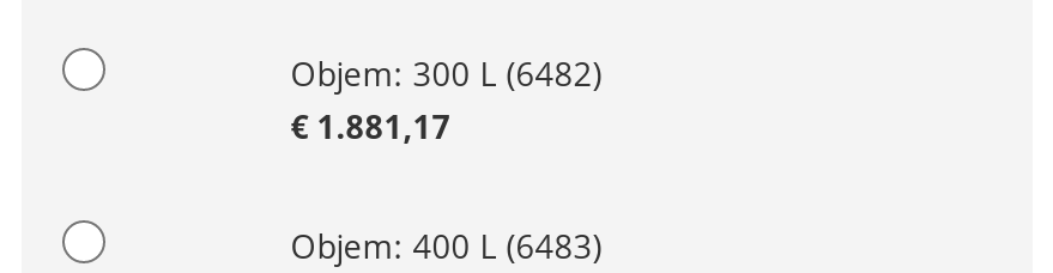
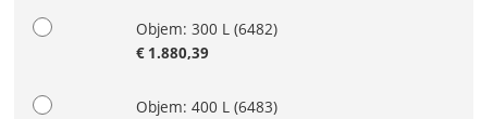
[291,104,451,147] €1.881,17 -> [136,43,209,62] €1.880,39

